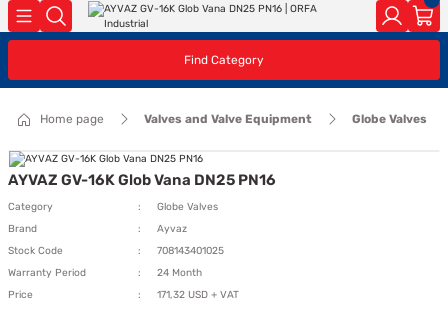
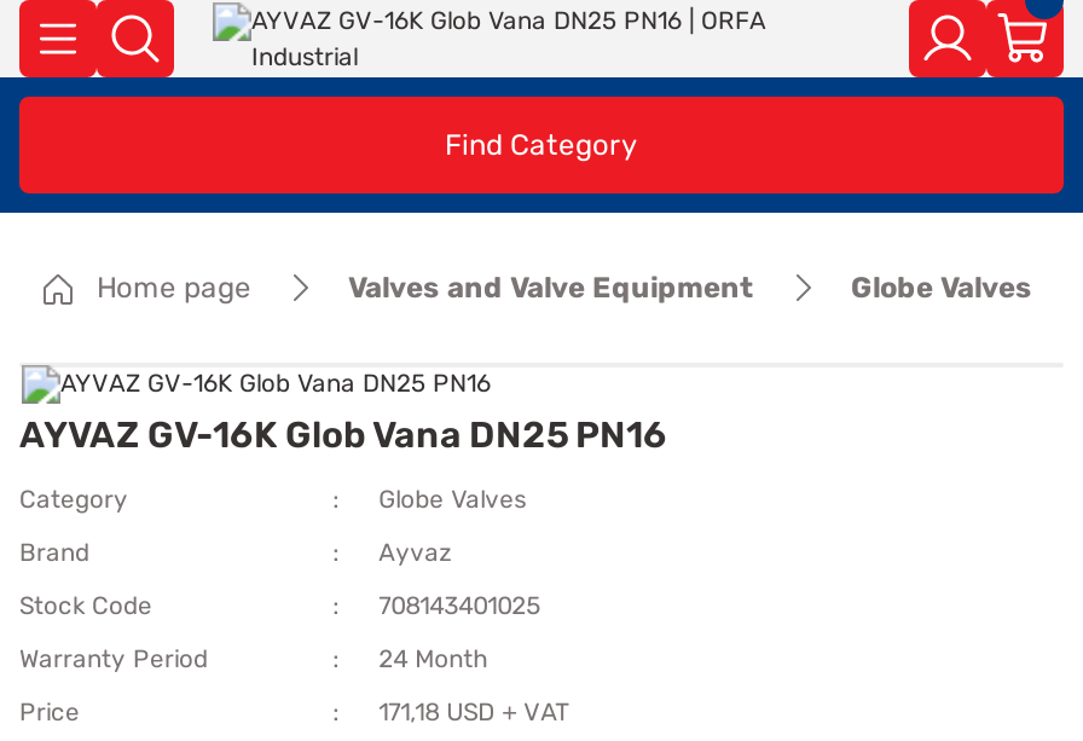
[157,288,239,301] 171,32 USD + VAT -> [379,696,570,728] 171,18 USD + VAT

